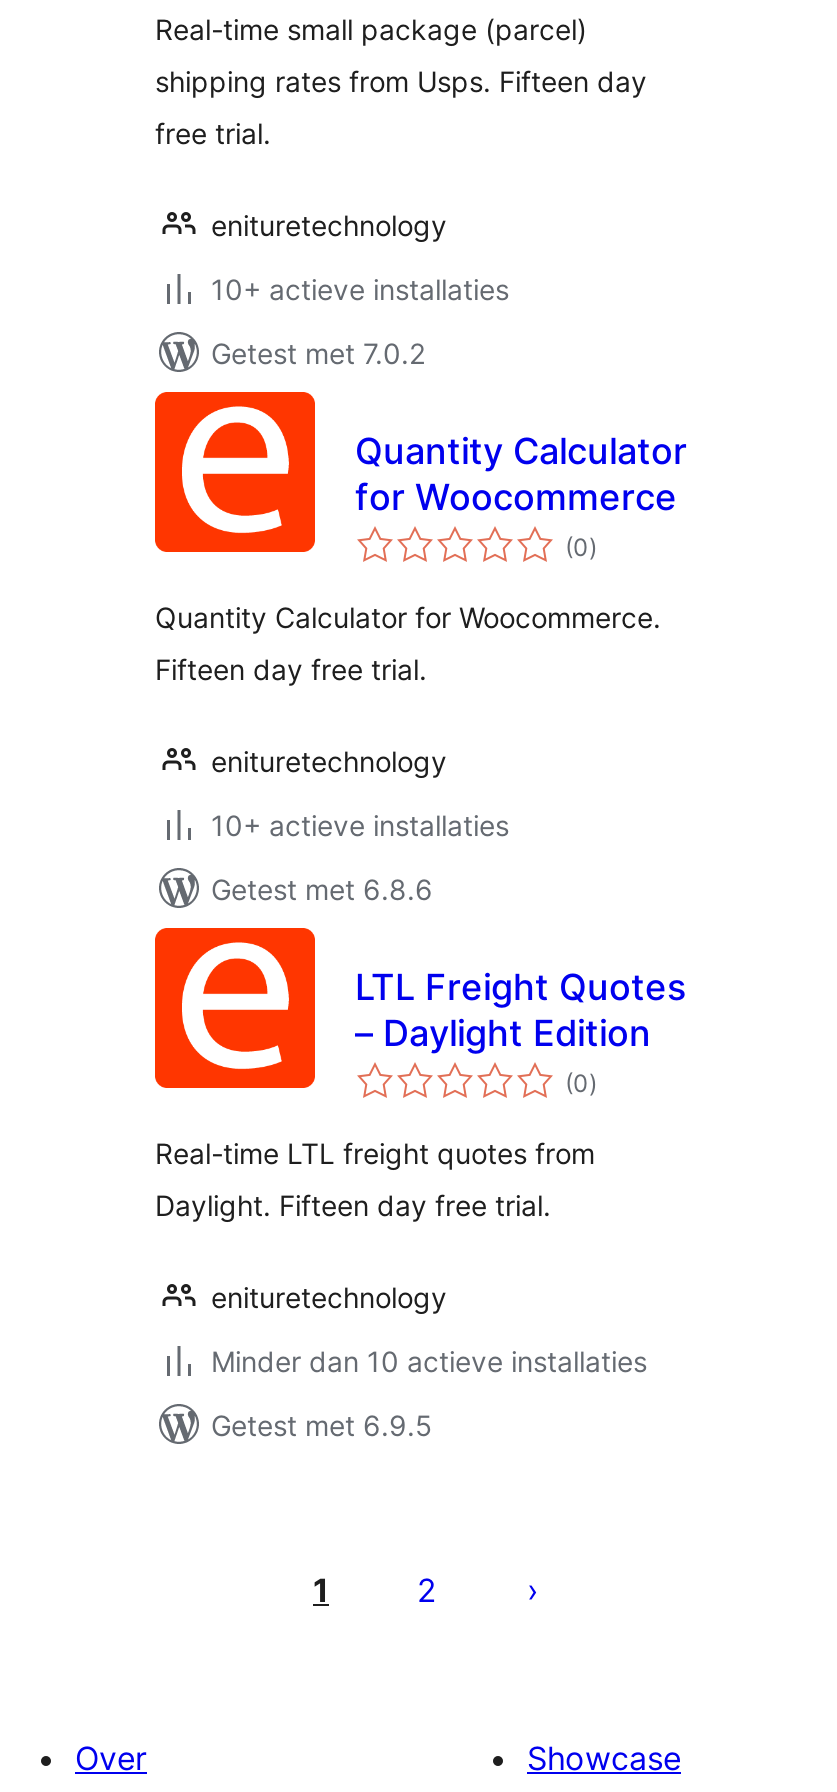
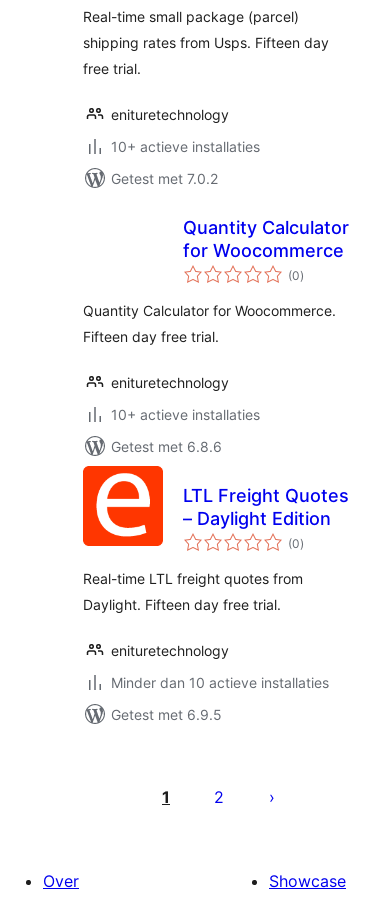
[153,390,317,554] [image] -> none

